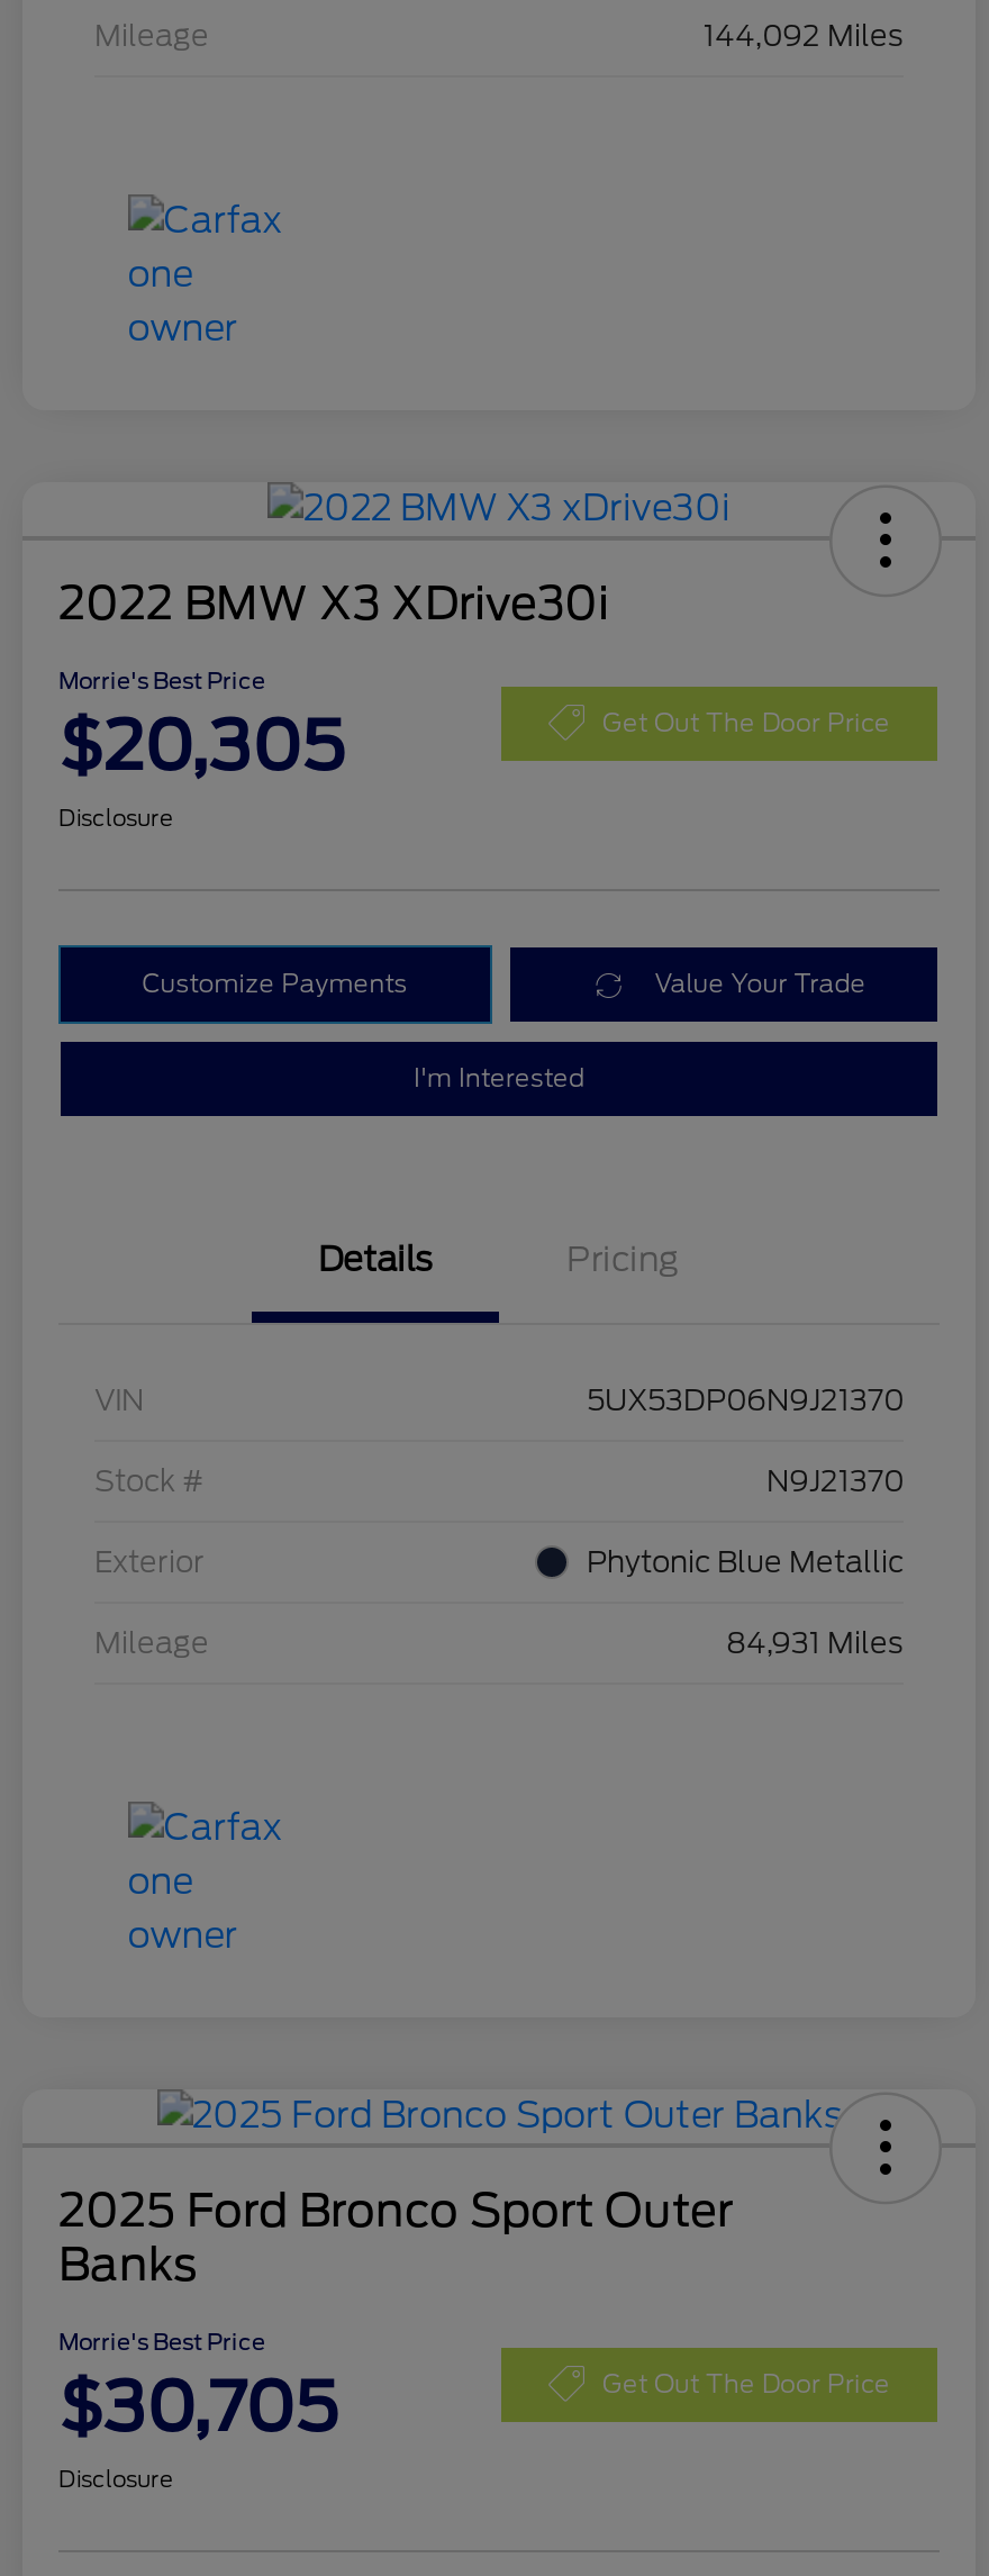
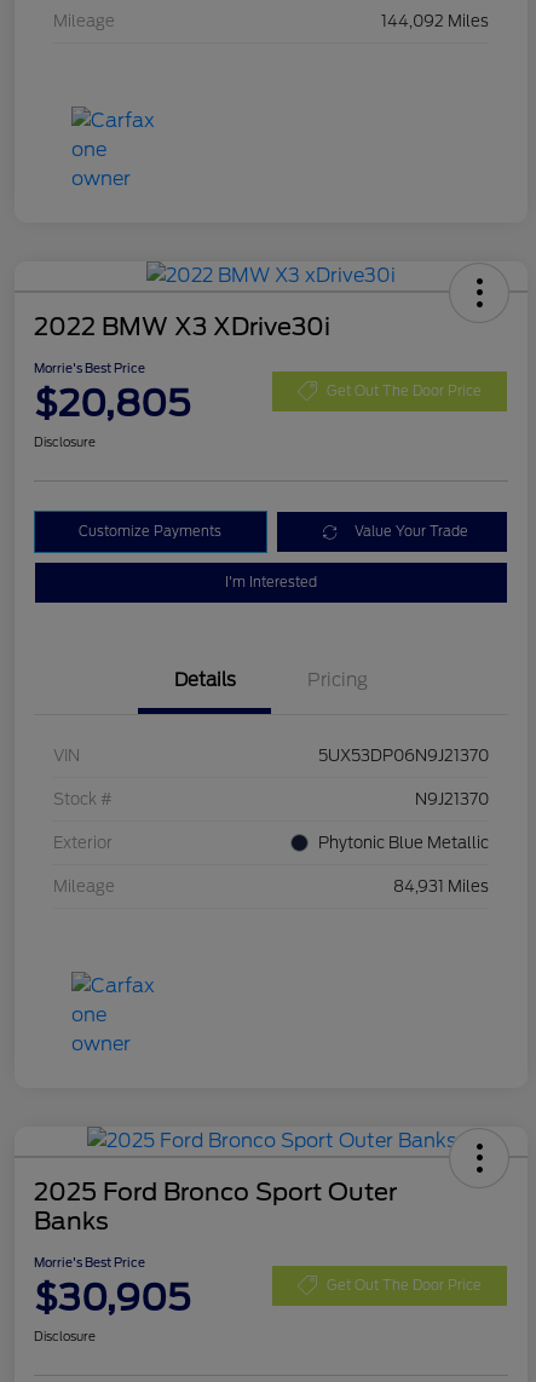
[58,705,344,786] $20,305 -> [34,381,190,425] $20,805
[58,2366,337,2447] $30,705 -> [34,1276,190,1319] $30,905

